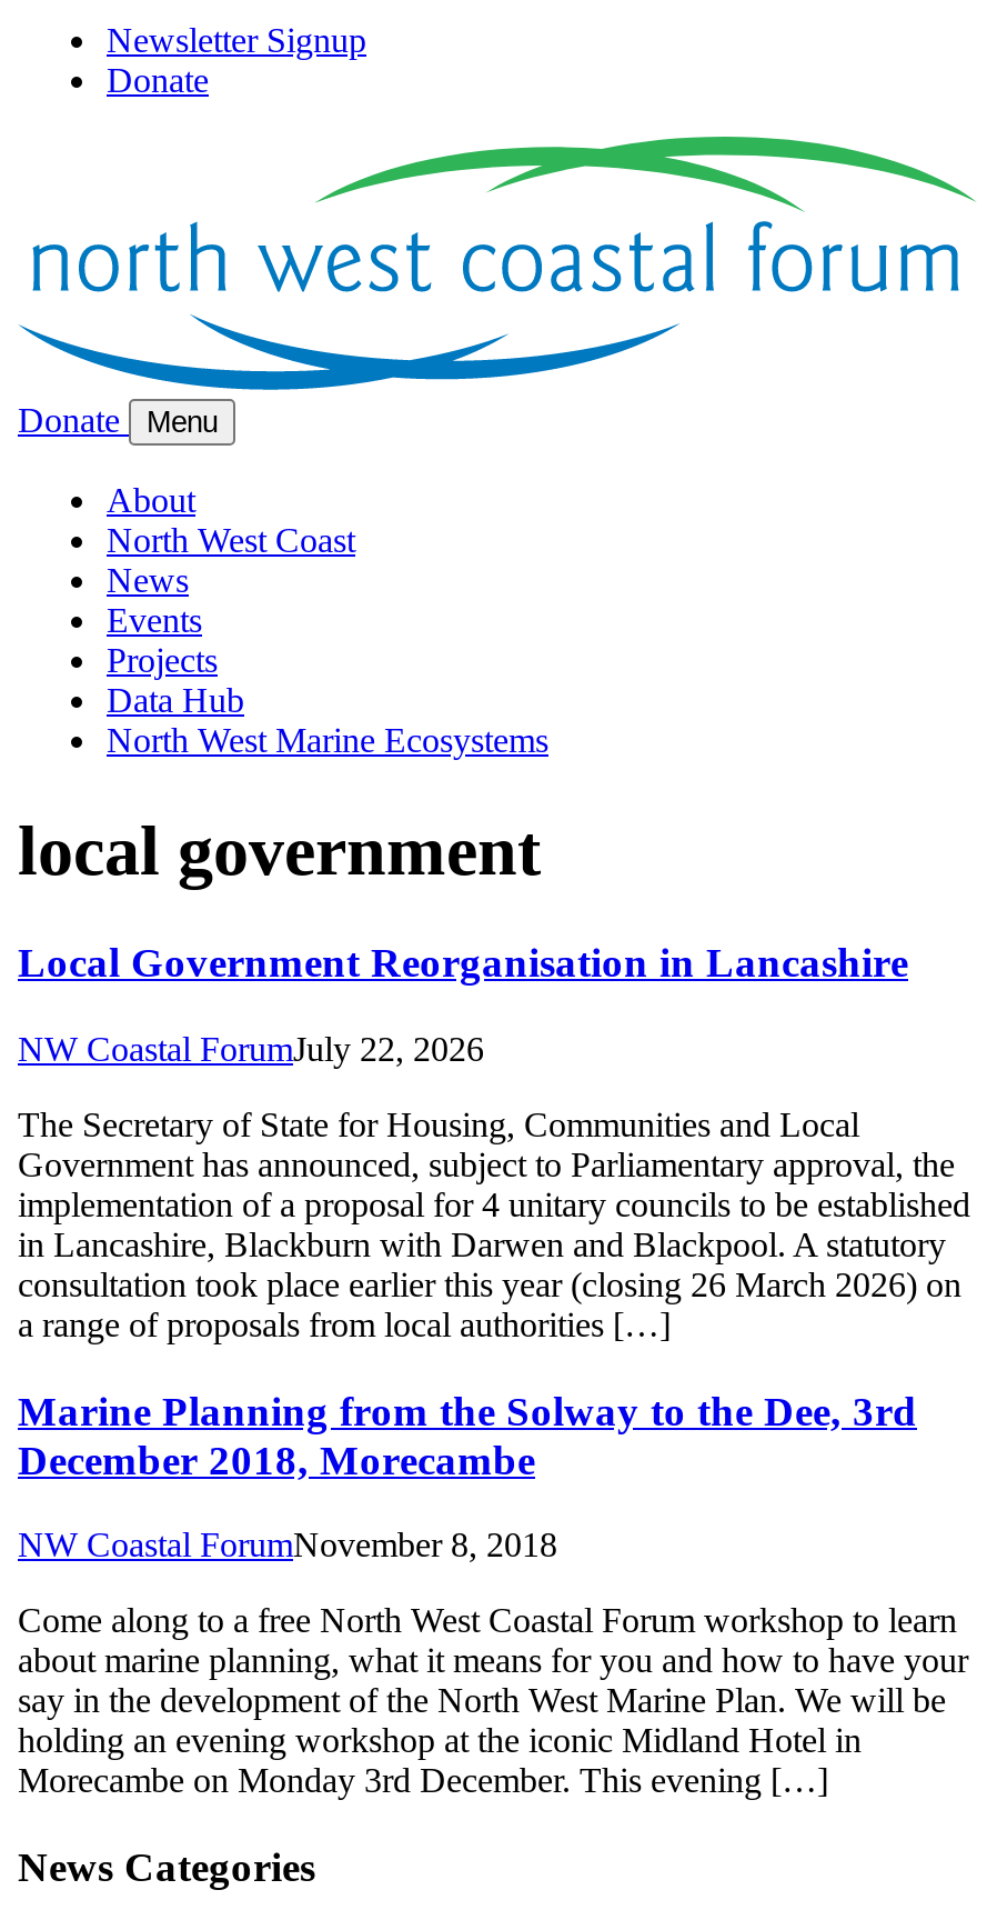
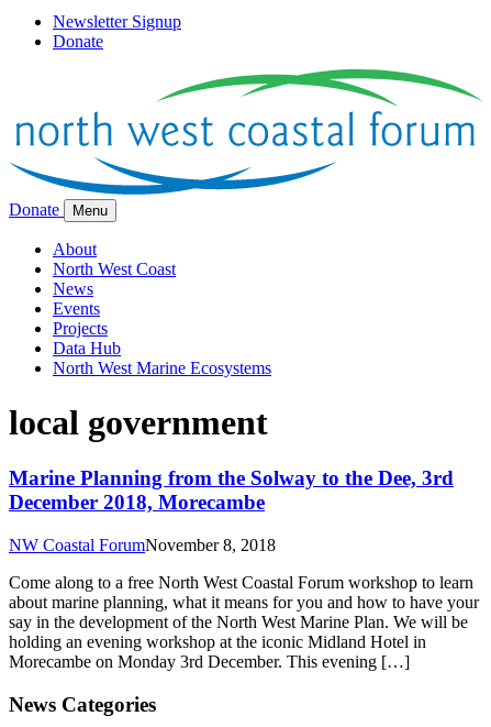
[18,939,970,1343] Local Government Reorganisation in Lancashire | NW Coastal ForumJuly 22, 2026 | The Secretary of State for Housing, Communities and Local | Government has announced, subject to Parliamentary approval, the | implementation of a proposal for 4 unitary councils to be established | in Lancashire, Blackburn with Darwen and Blackpool. A statutory | consultation took place earlier this year (closing 26 March 2026) on | a range of proposals from local authorities […] -> none

